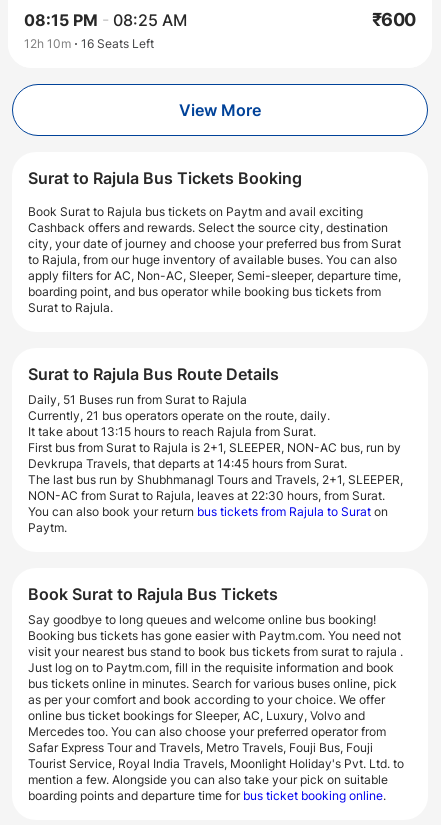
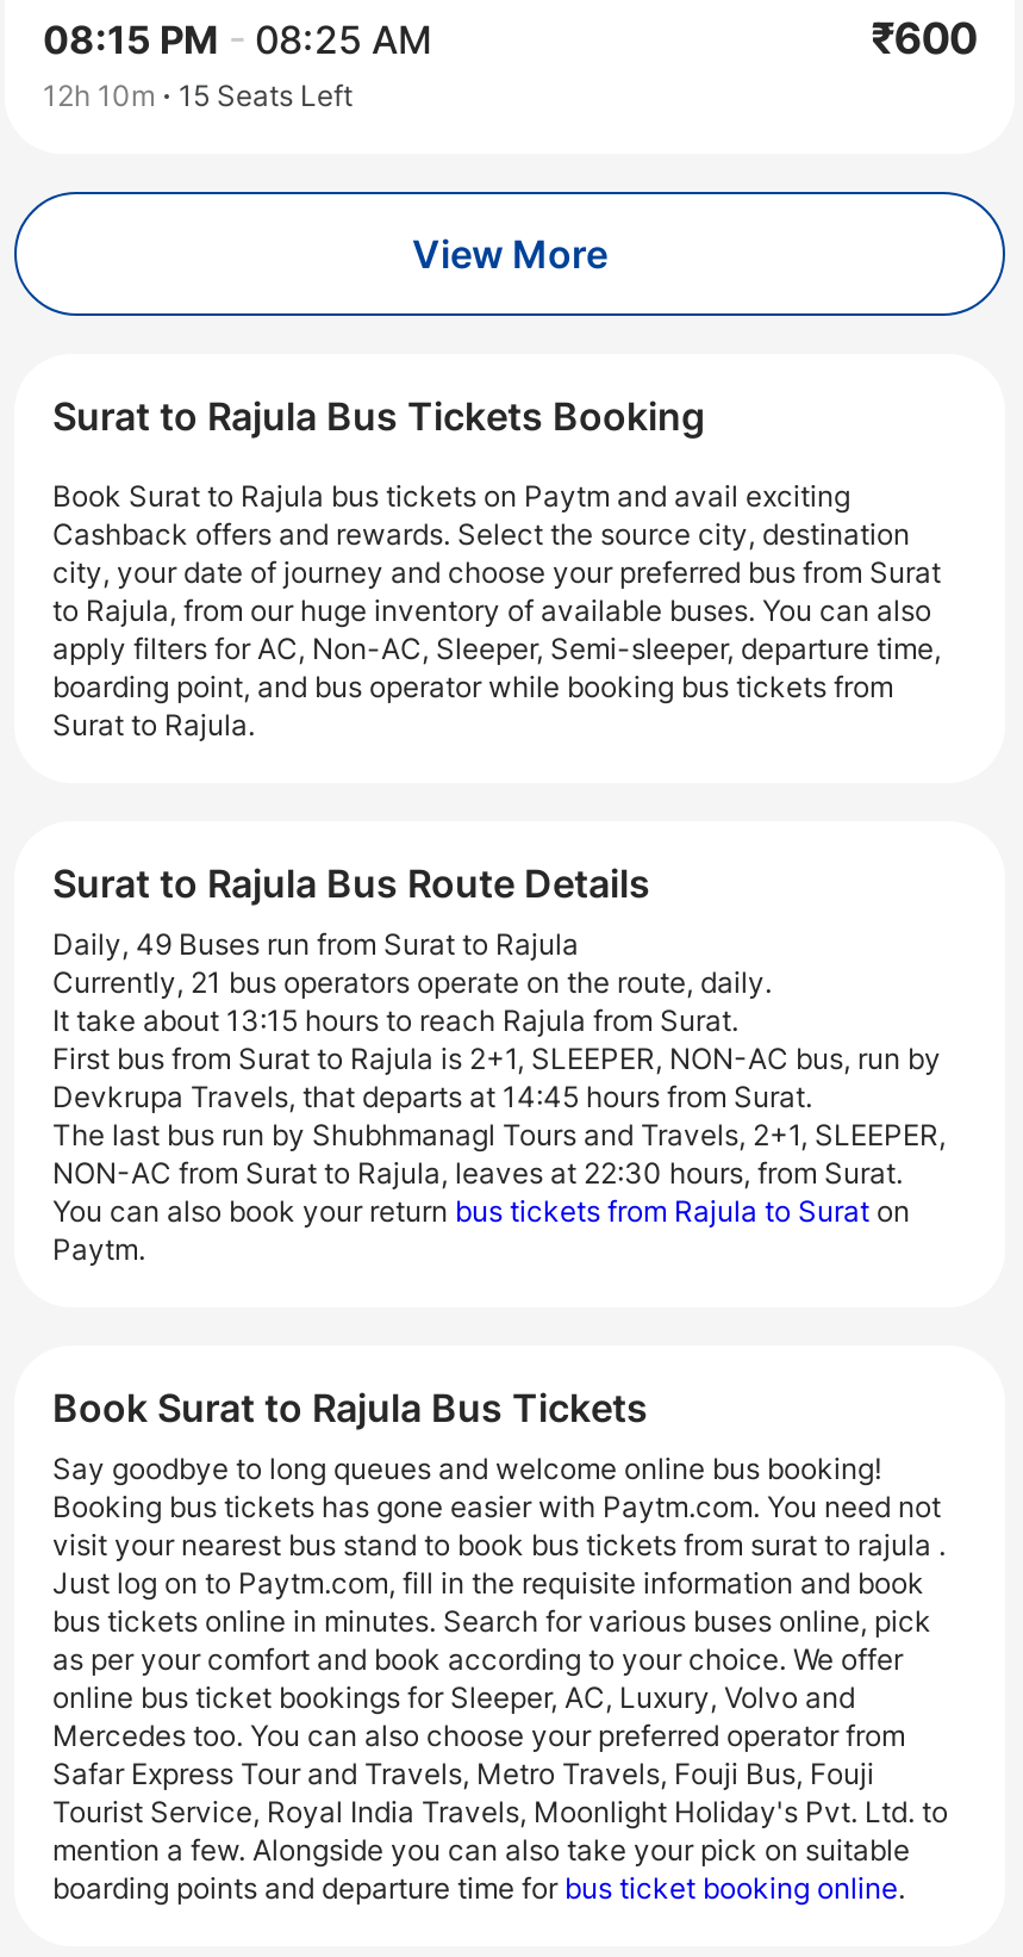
[24,36,154,51] 12h 10m 16 Seats Left -> [43,77,353,113] 12h 10m 15 Seats Left
[28,392,247,407] Daily, 51 Buses run from Surat to Rajula -> [52,926,579,962] Daily, 49 Buses run from Surat to Rajula

